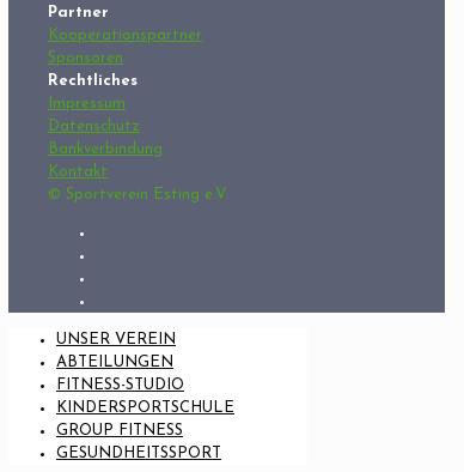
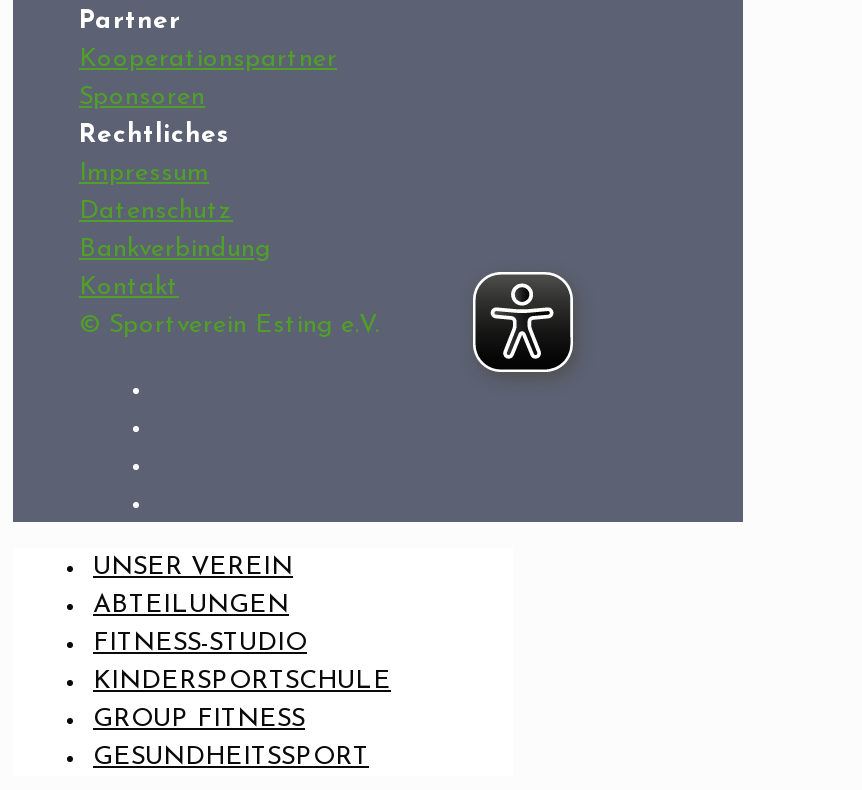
none -> [471,270,575,374] [image]

